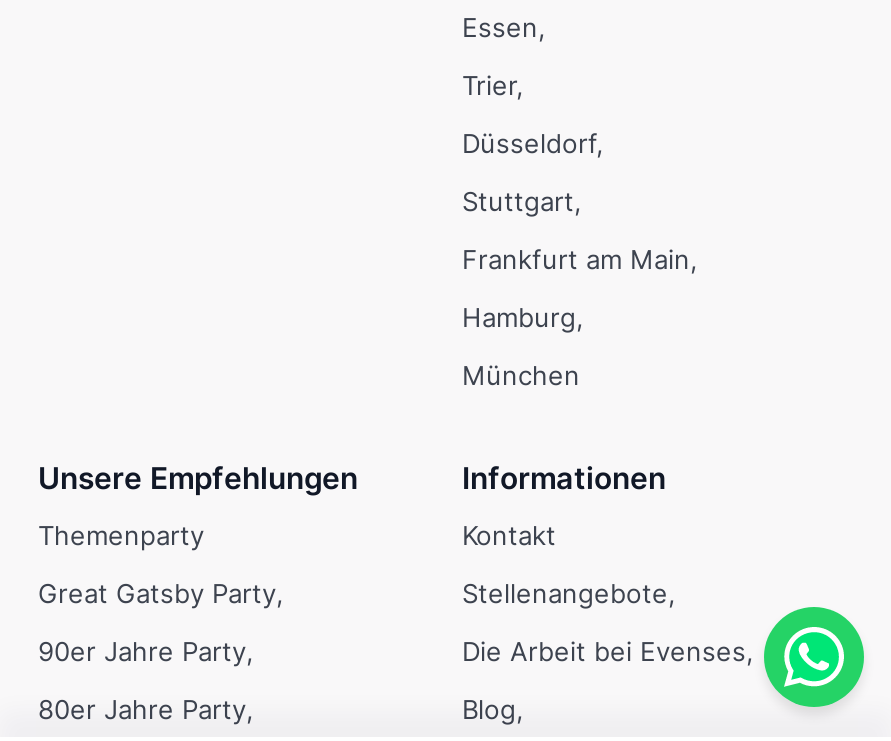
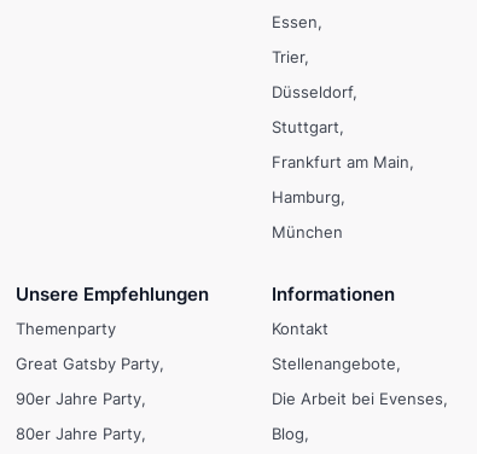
[762,605,866,715] [image] -> none

